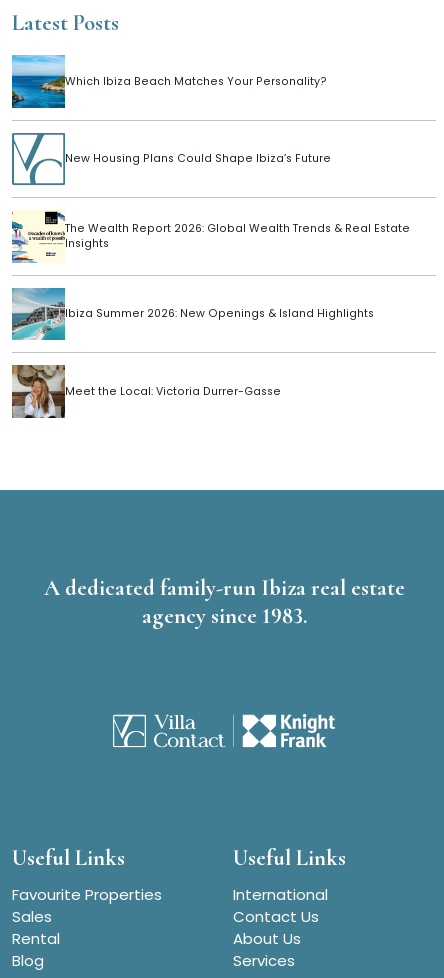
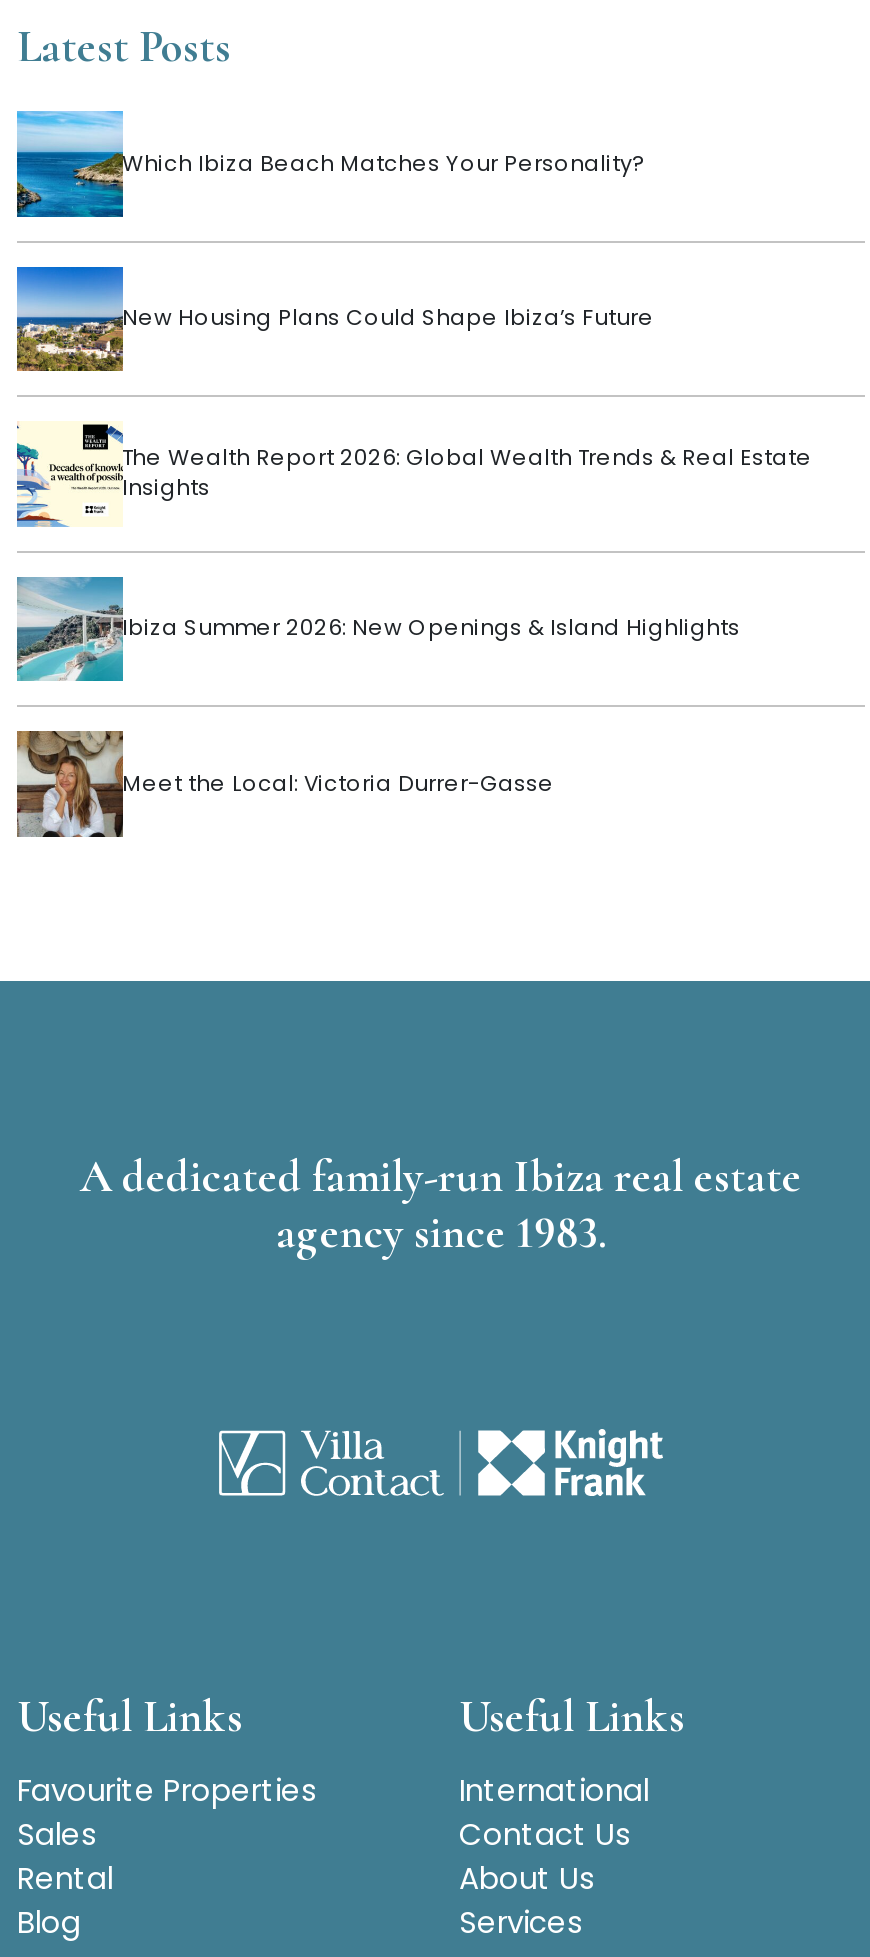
[11,133,66,186] [image] -> [15,267,125,373] [image]

